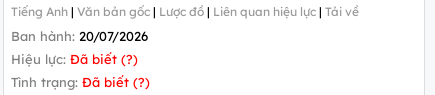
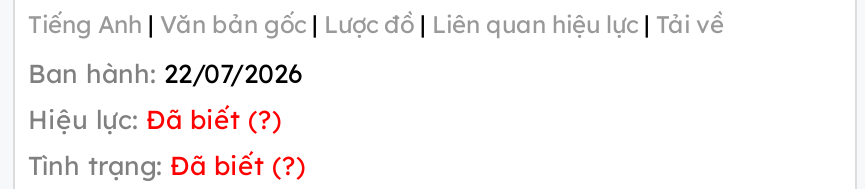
[10,28,147,44] Ban hành: 20/07/2026 -> [28,57,302,89] Ban hành: 22/07/2026

